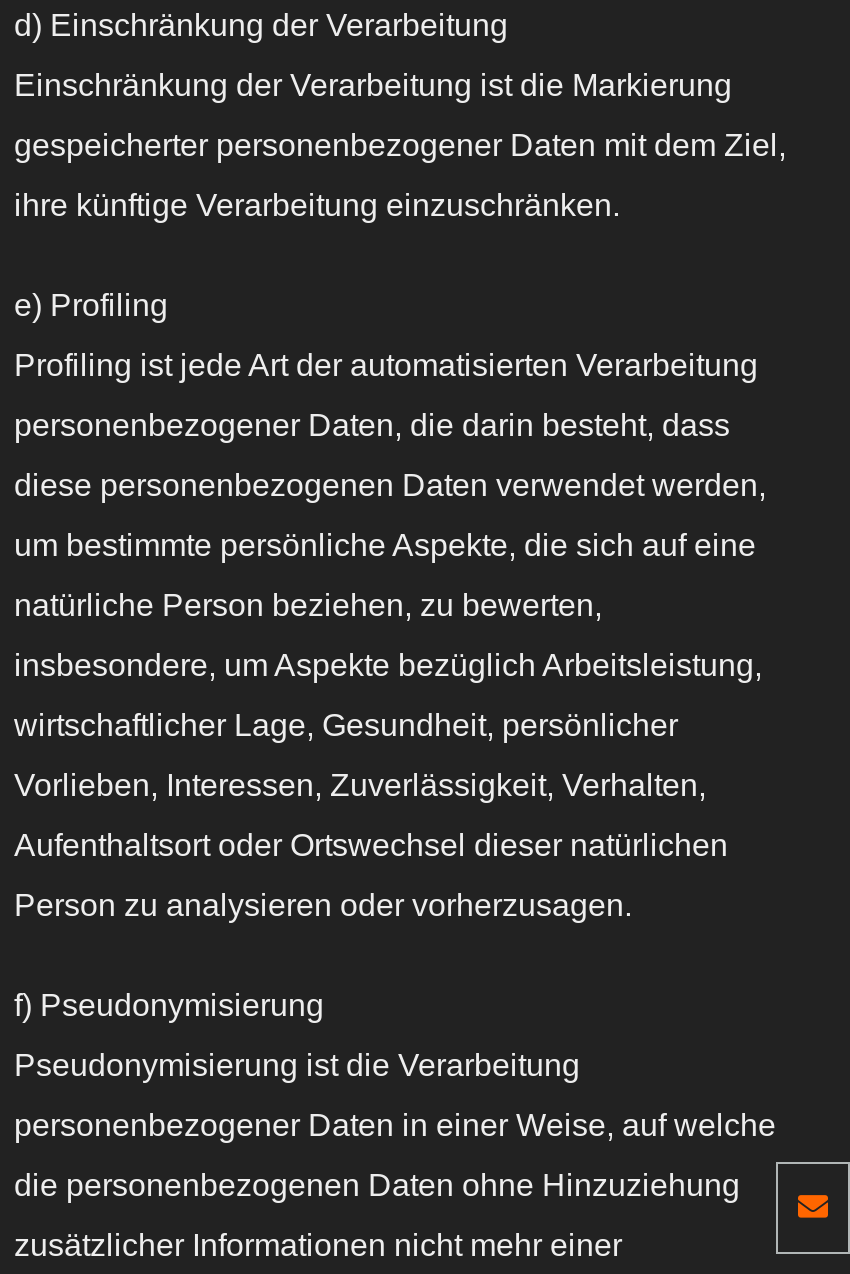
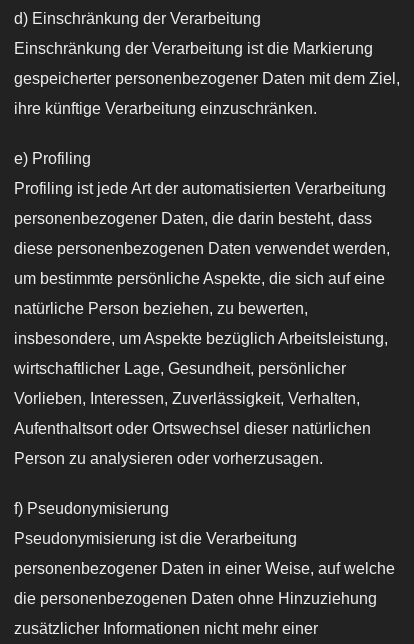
[774,1159,844,1257] [image] -> none

